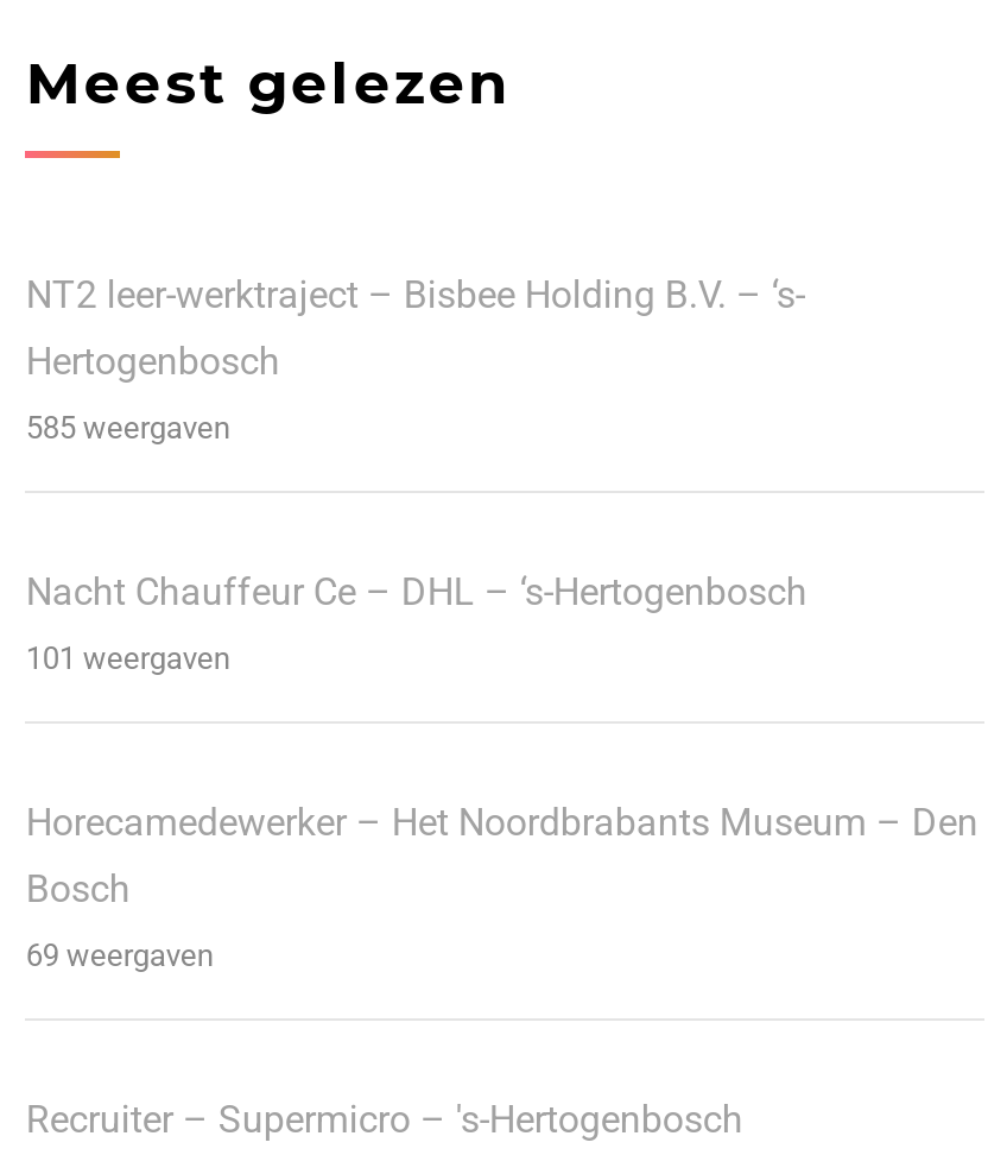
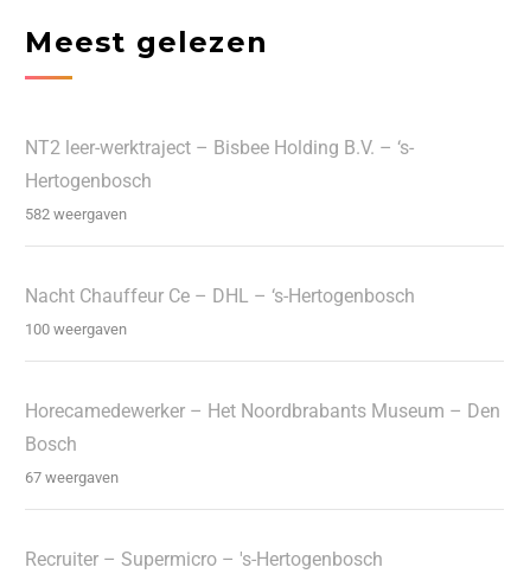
[26,409,230,445] 585 weergaven -> [25,205,127,223] 582 weergaven
[26,640,230,676] 101 weergaven -> [25,320,127,338] 100 weergaven
[26,937,214,973] 69 weergaven -> [25,468,119,486] 67 weergaven

